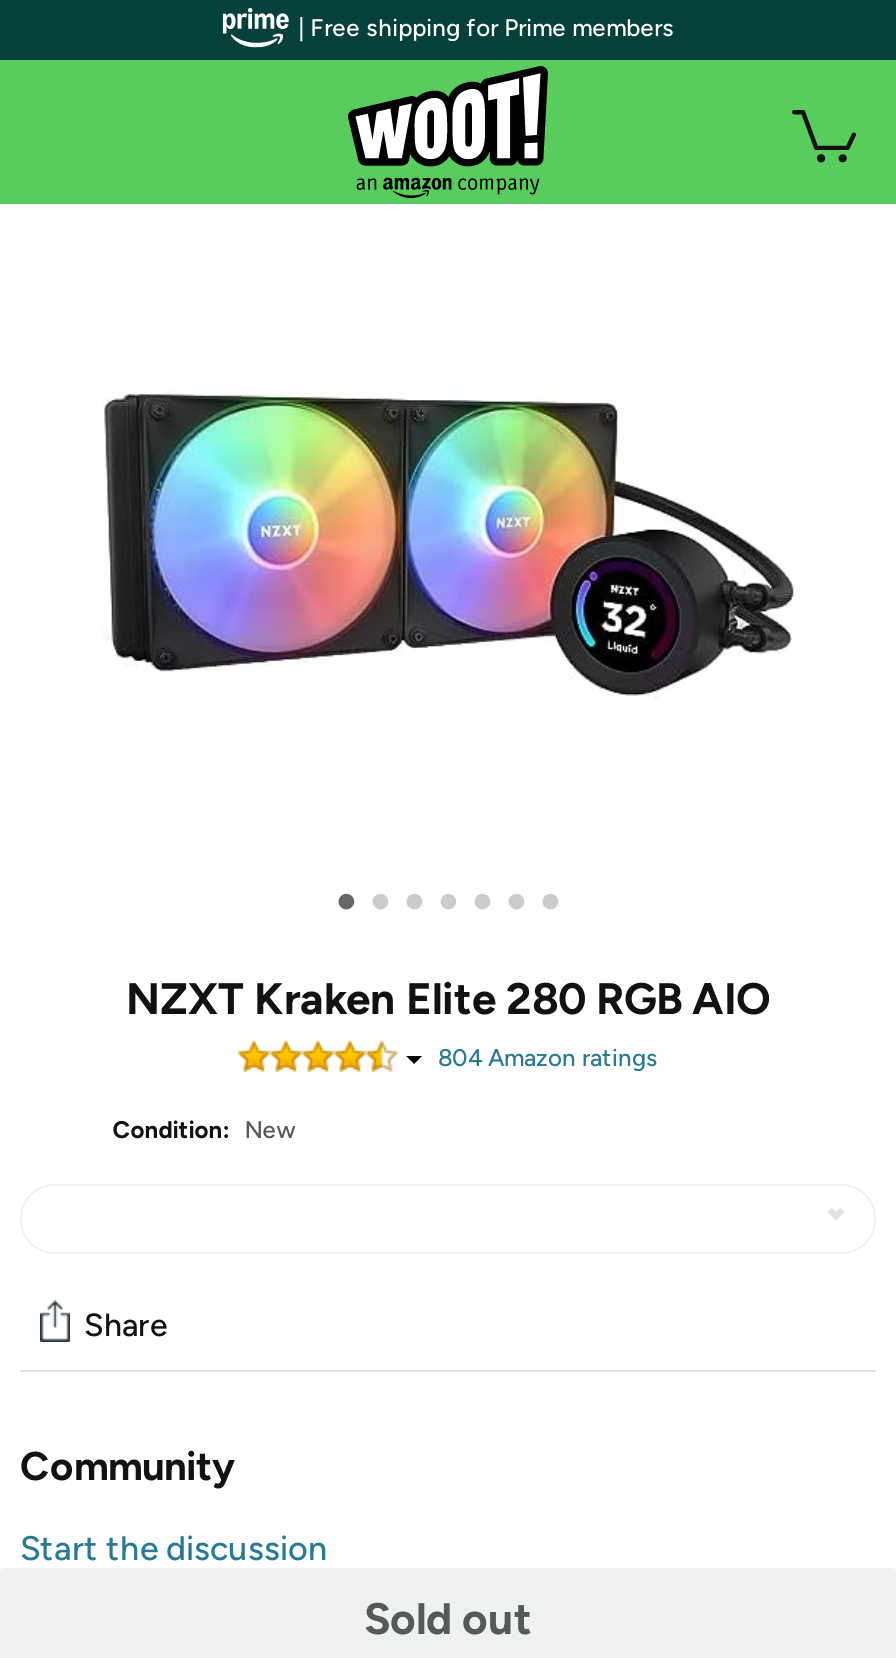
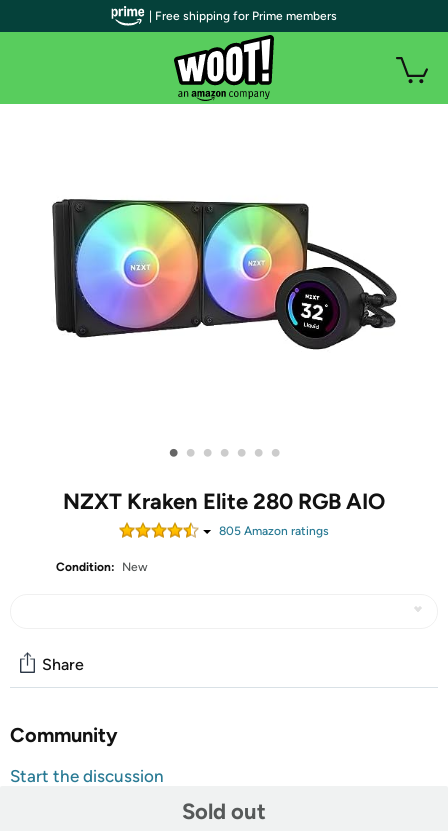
[438,1044,658,1072] 804 Amazon ratings -> [219,524,329,538] 805 Amazon ratings

